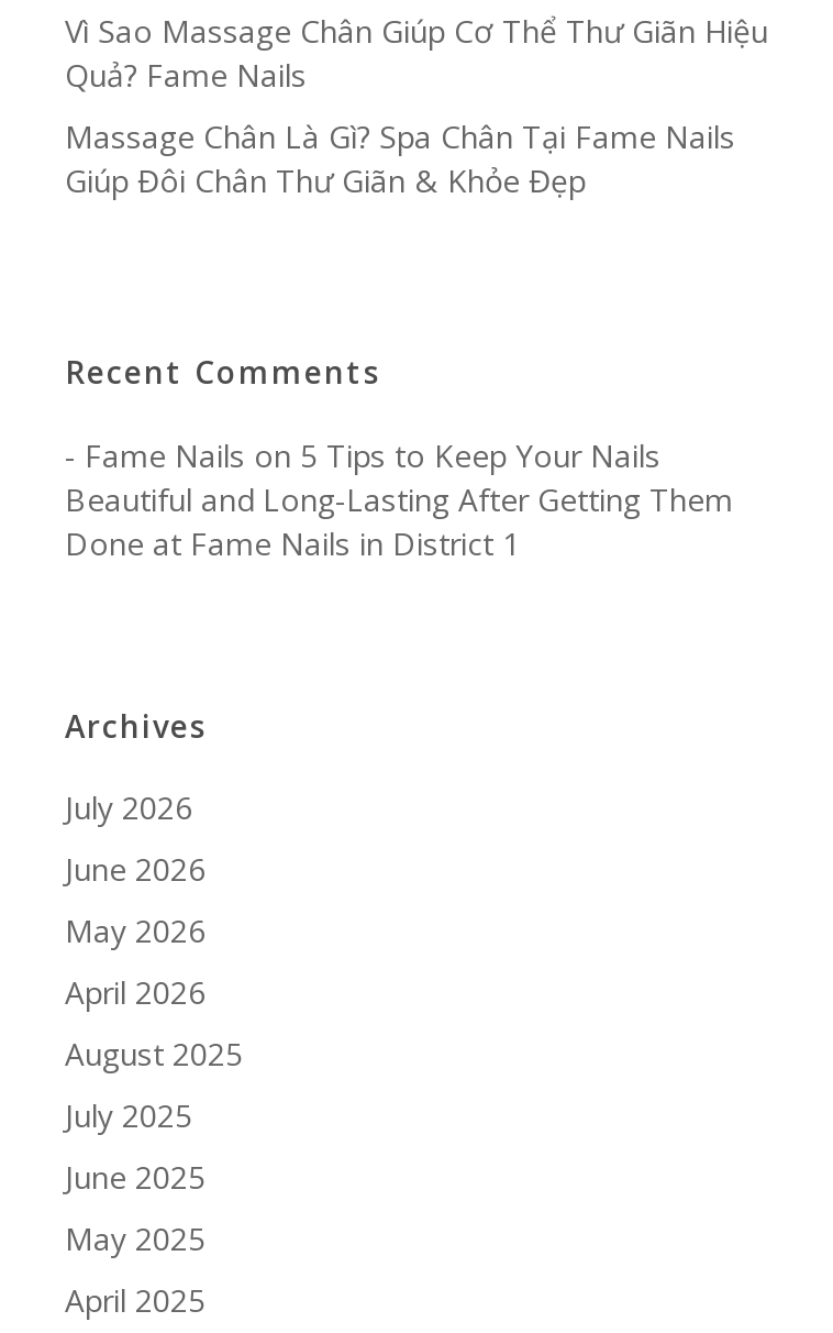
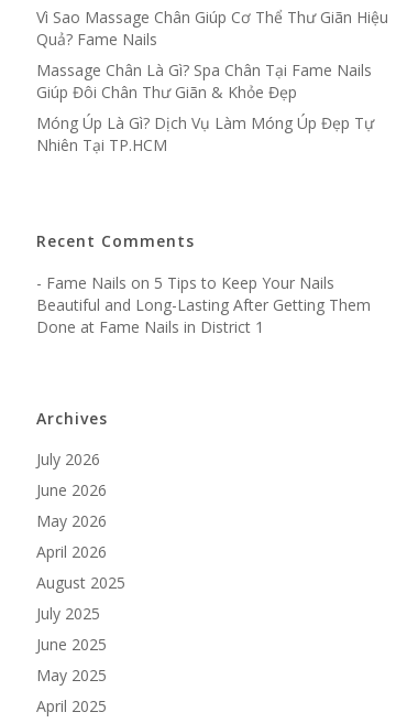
none -> [36,112,374,155] Móng Úp Là Gì? Dịch Vụ Làm Móng Úp Đẹp Tự | Nhiên Tại TP.HCM

